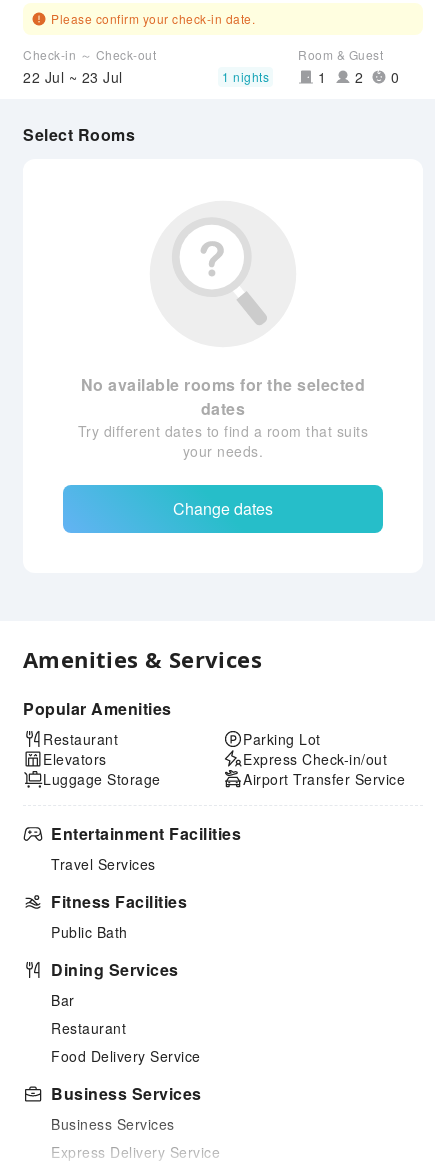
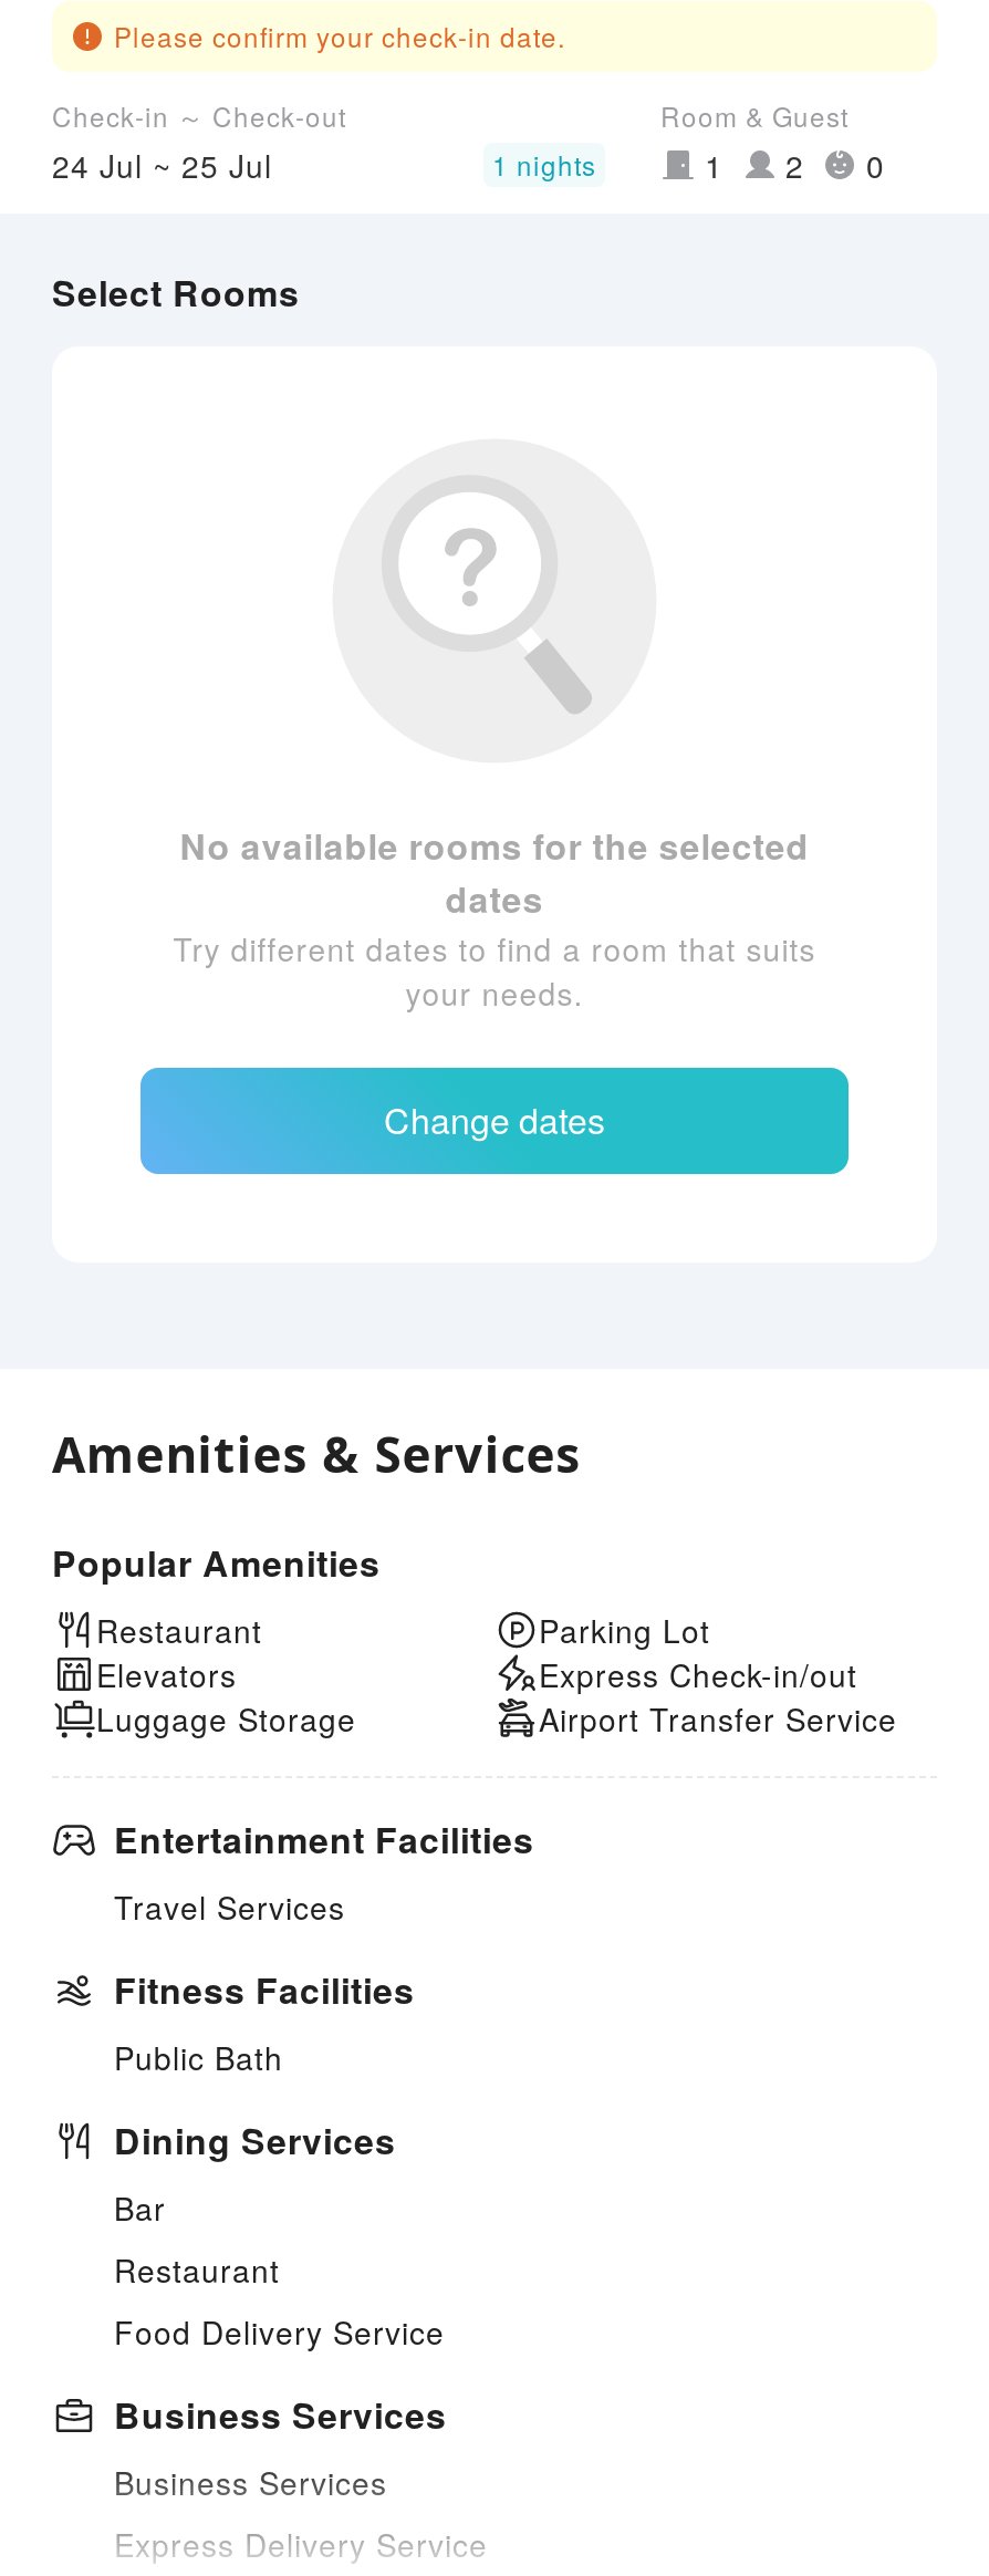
[23,67,122,87] 22 Jul ~ 23 Jul -> [52,143,272,187] 24 Jul ~ 25 Jul

